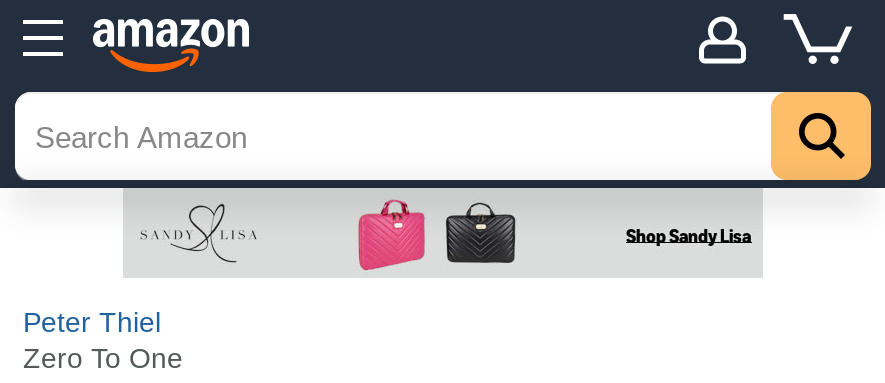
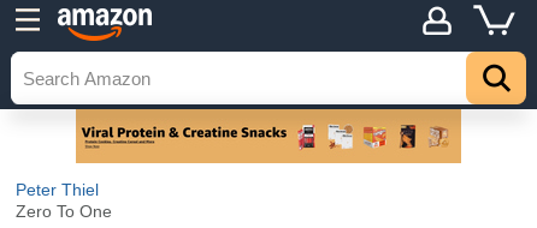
[125,186,761,276] [image] -> [76,108,461,163] [image]

